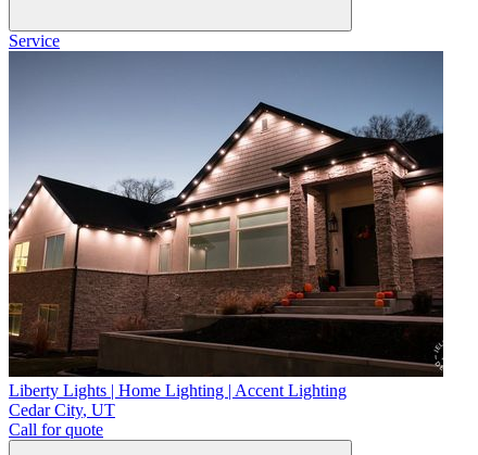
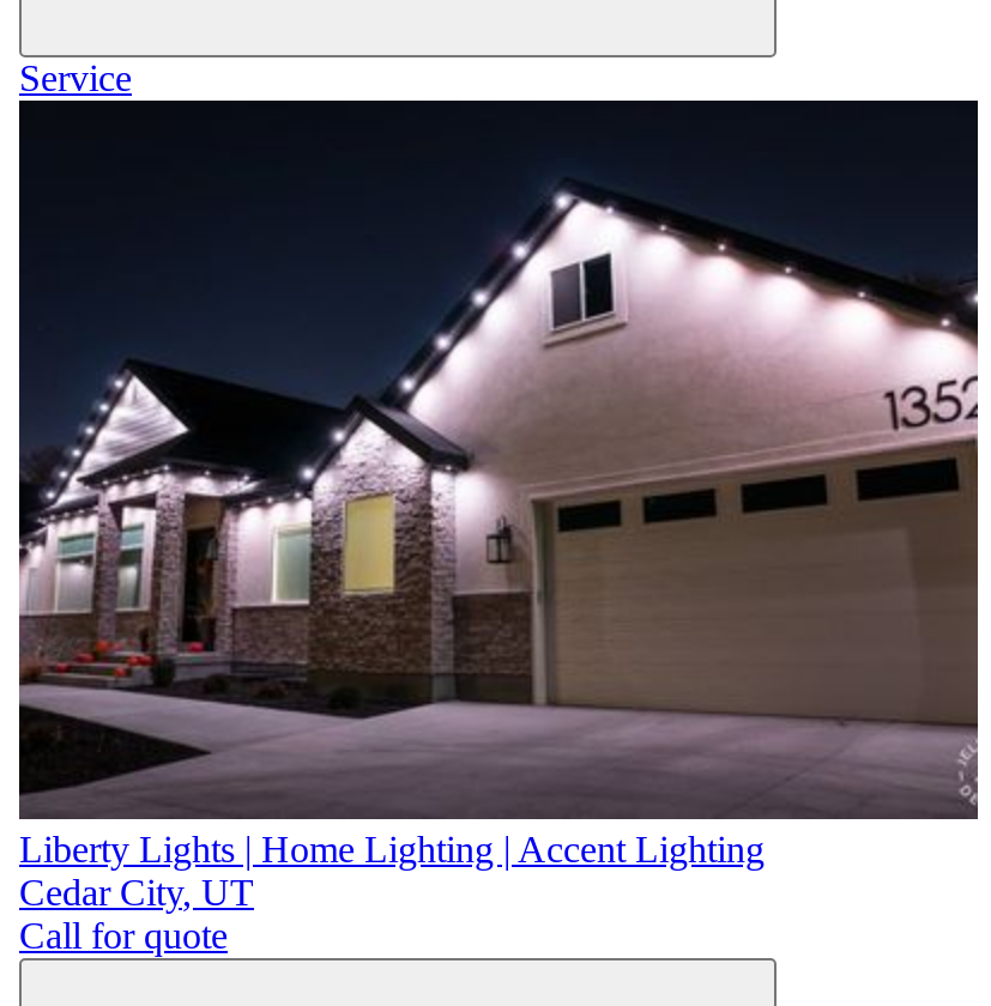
[8,50,444,376] [image] -> [17,98,980,819] [image]

